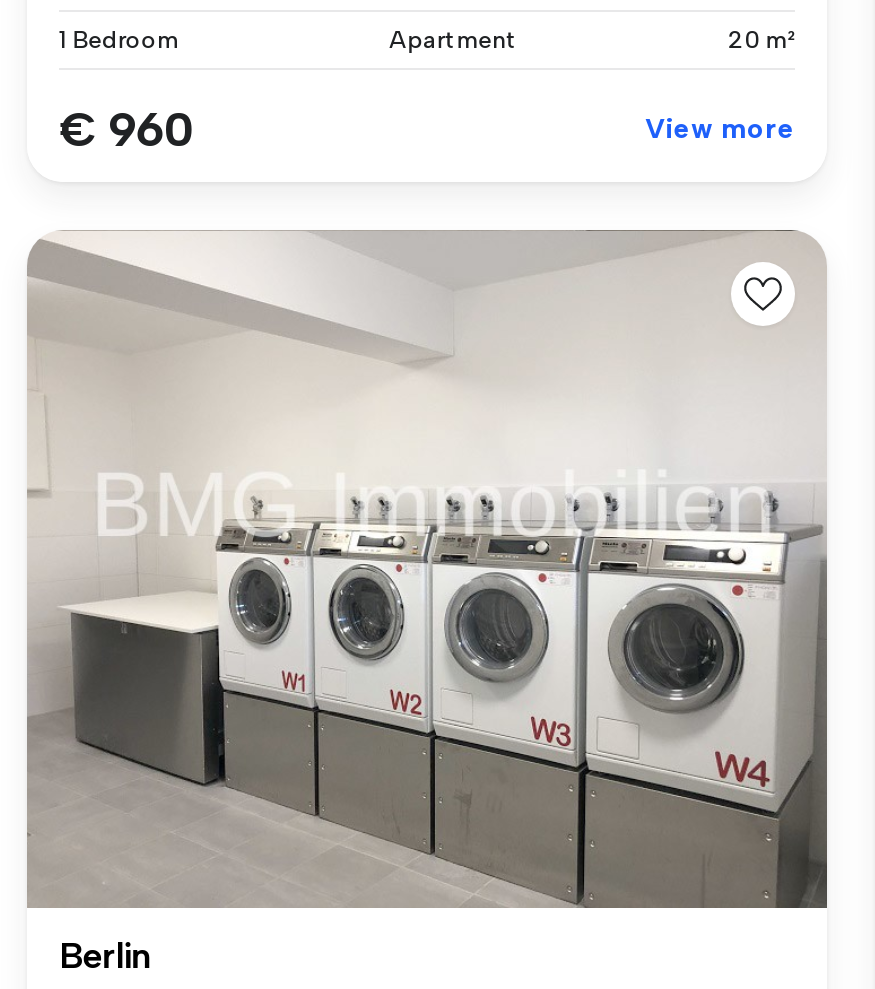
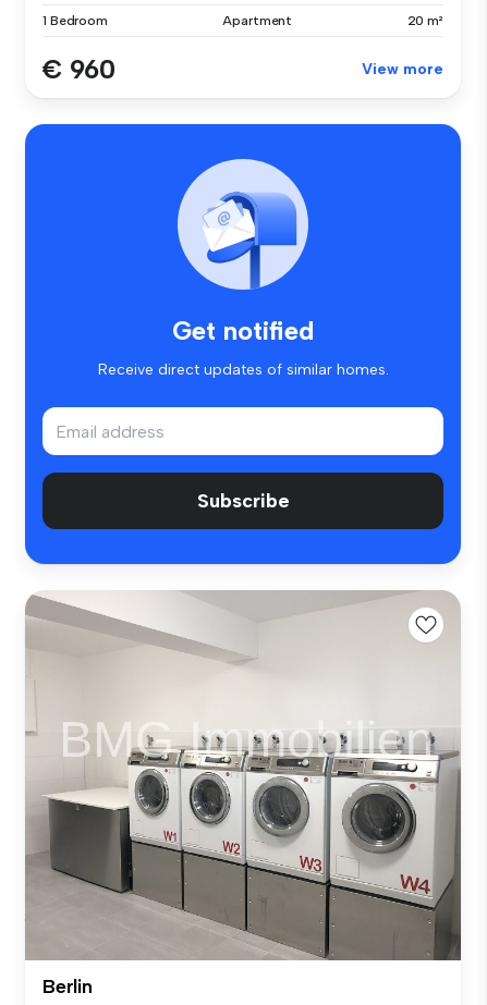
none -> [24,123,462,565] [image] | Get notified | Receive direct updates of similar homes.
none -> [197,489,289,513] Subscribe

